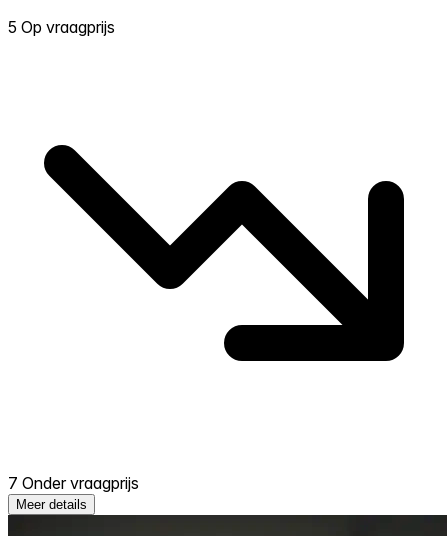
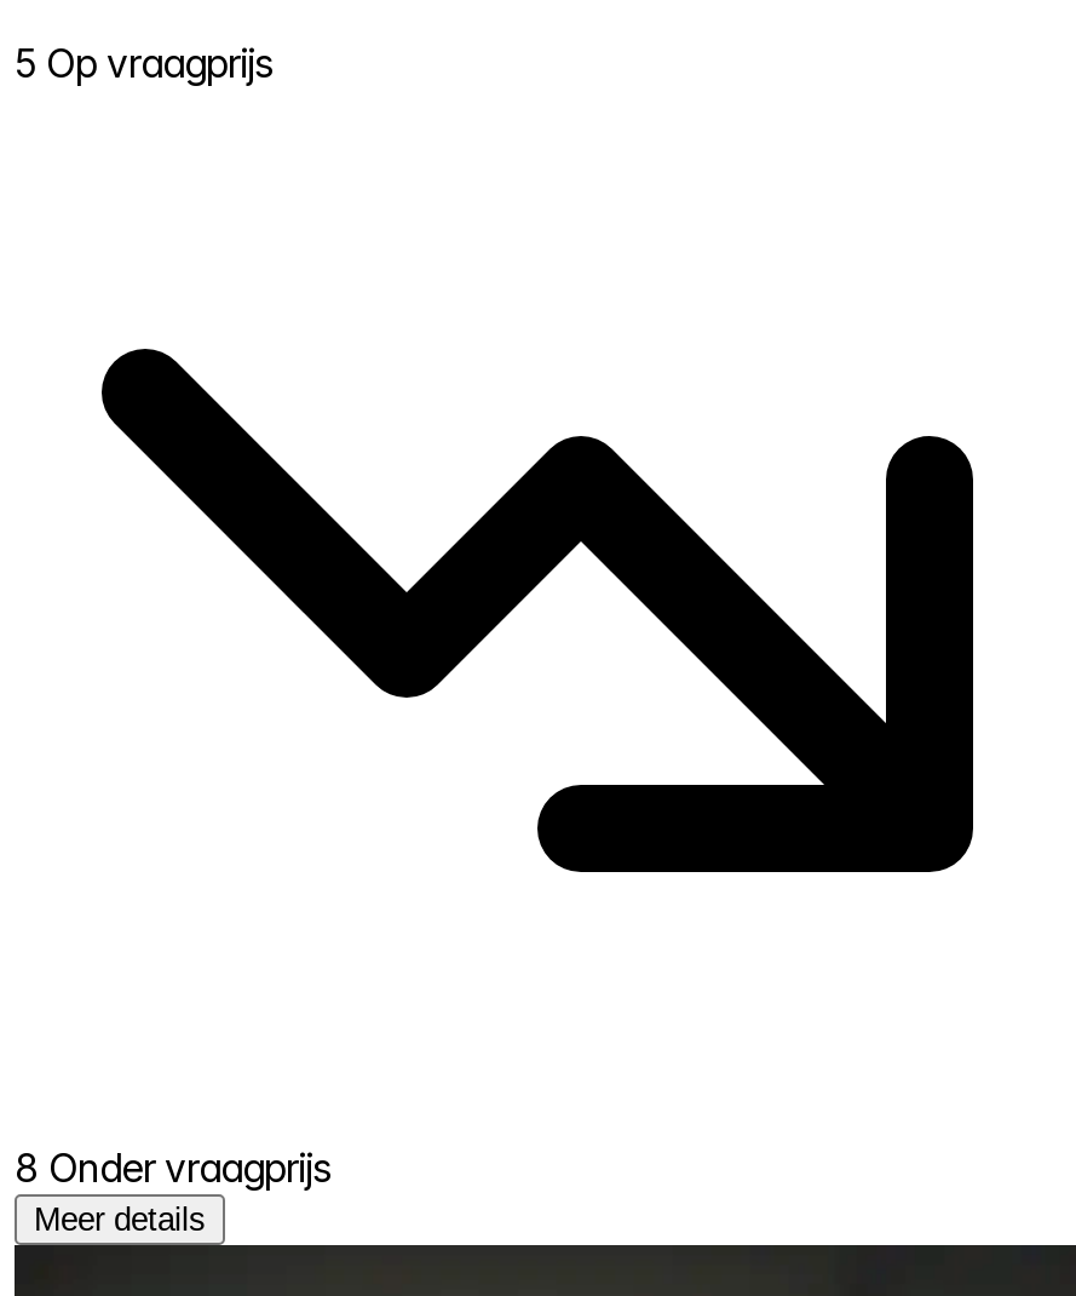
[8,473,139,493] 7 Onder vraagprijs -> [15,1143,332,1192] 8 Onder vraagprijs

